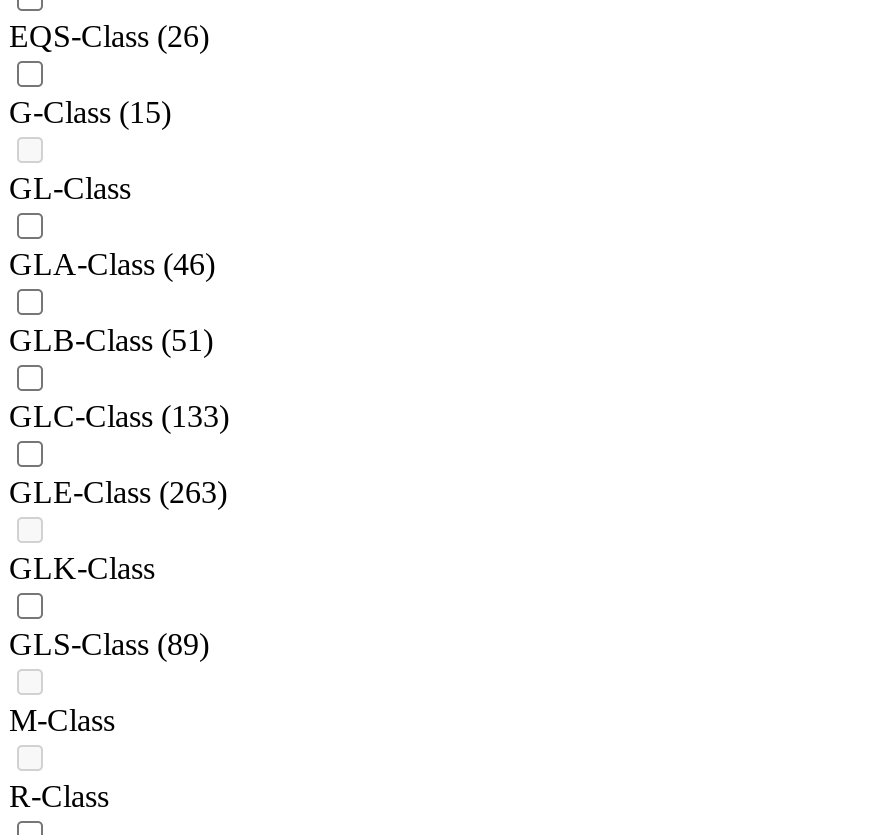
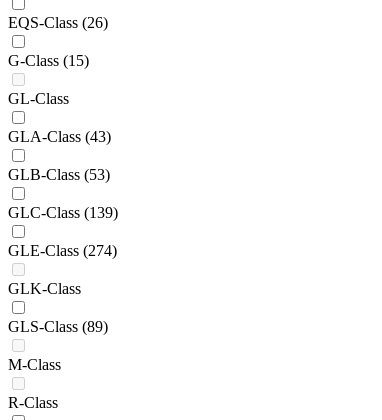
[9,248,215,282] GLA-Class (46) -> [8,128,111,145] GLA-Class (43)
[9,324,213,358] GLB-Class (51) -> [8,166,110,183] GLB-Class (53)
[9,400,229,434] GLC-Class (133) -> [8,204,118,221] GLC-Class (139)
[9,476,227,510] GLE-Class (263) -> [8,242,117,259] GLE-Class (274)

